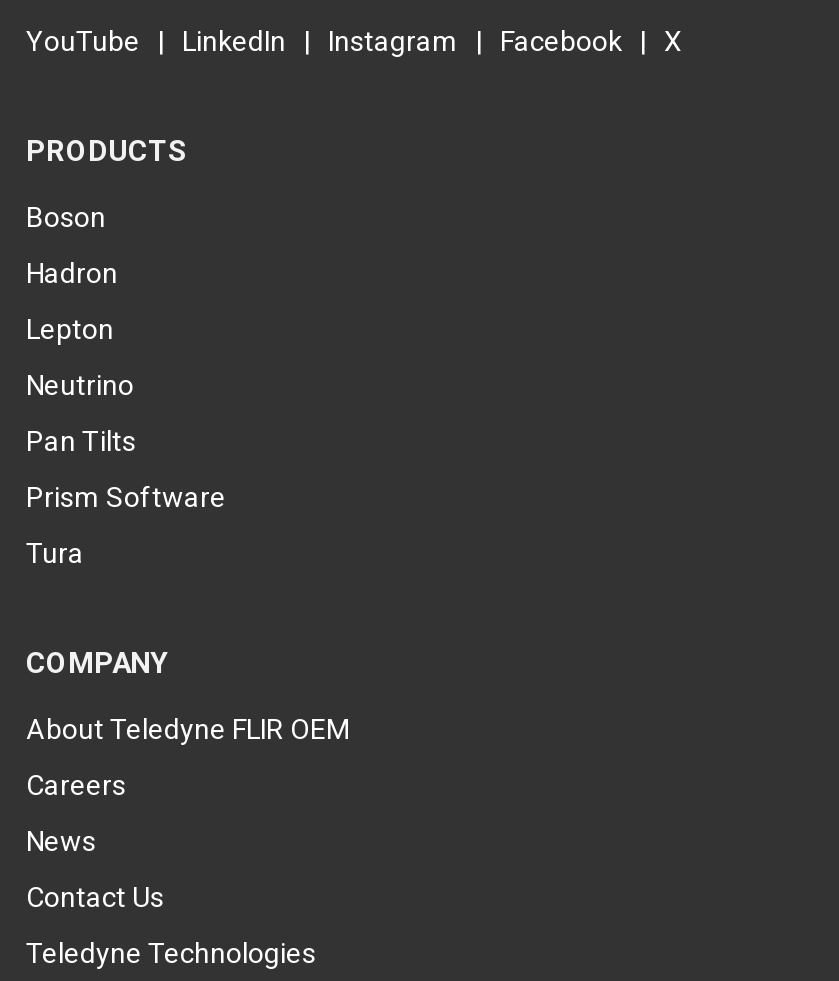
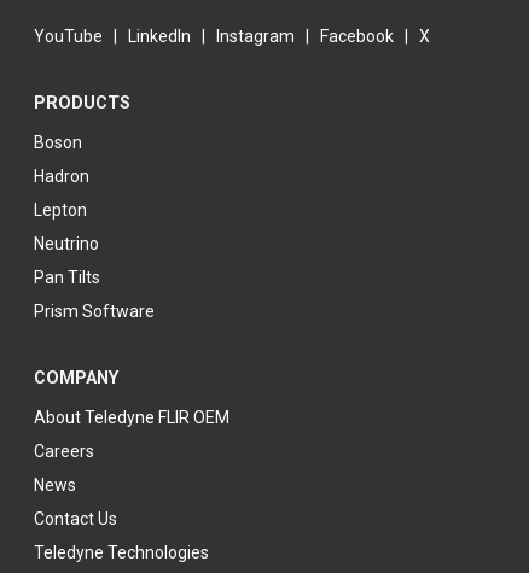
[26,536,84,568] Tura -> none

